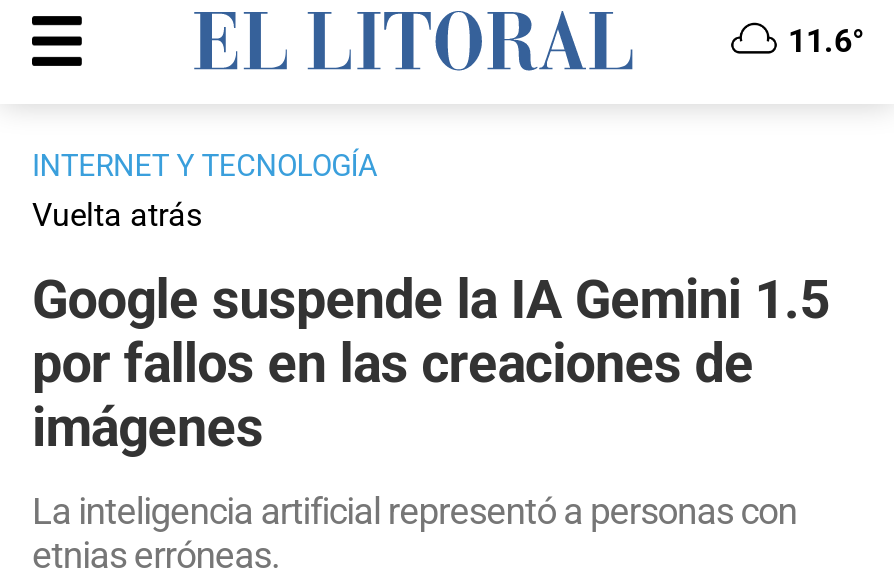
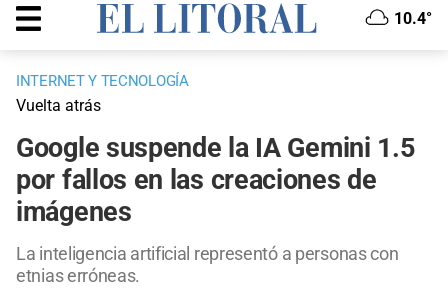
[788,21,864,59] 11.6° -> [394,8,432,27] 10.4°

